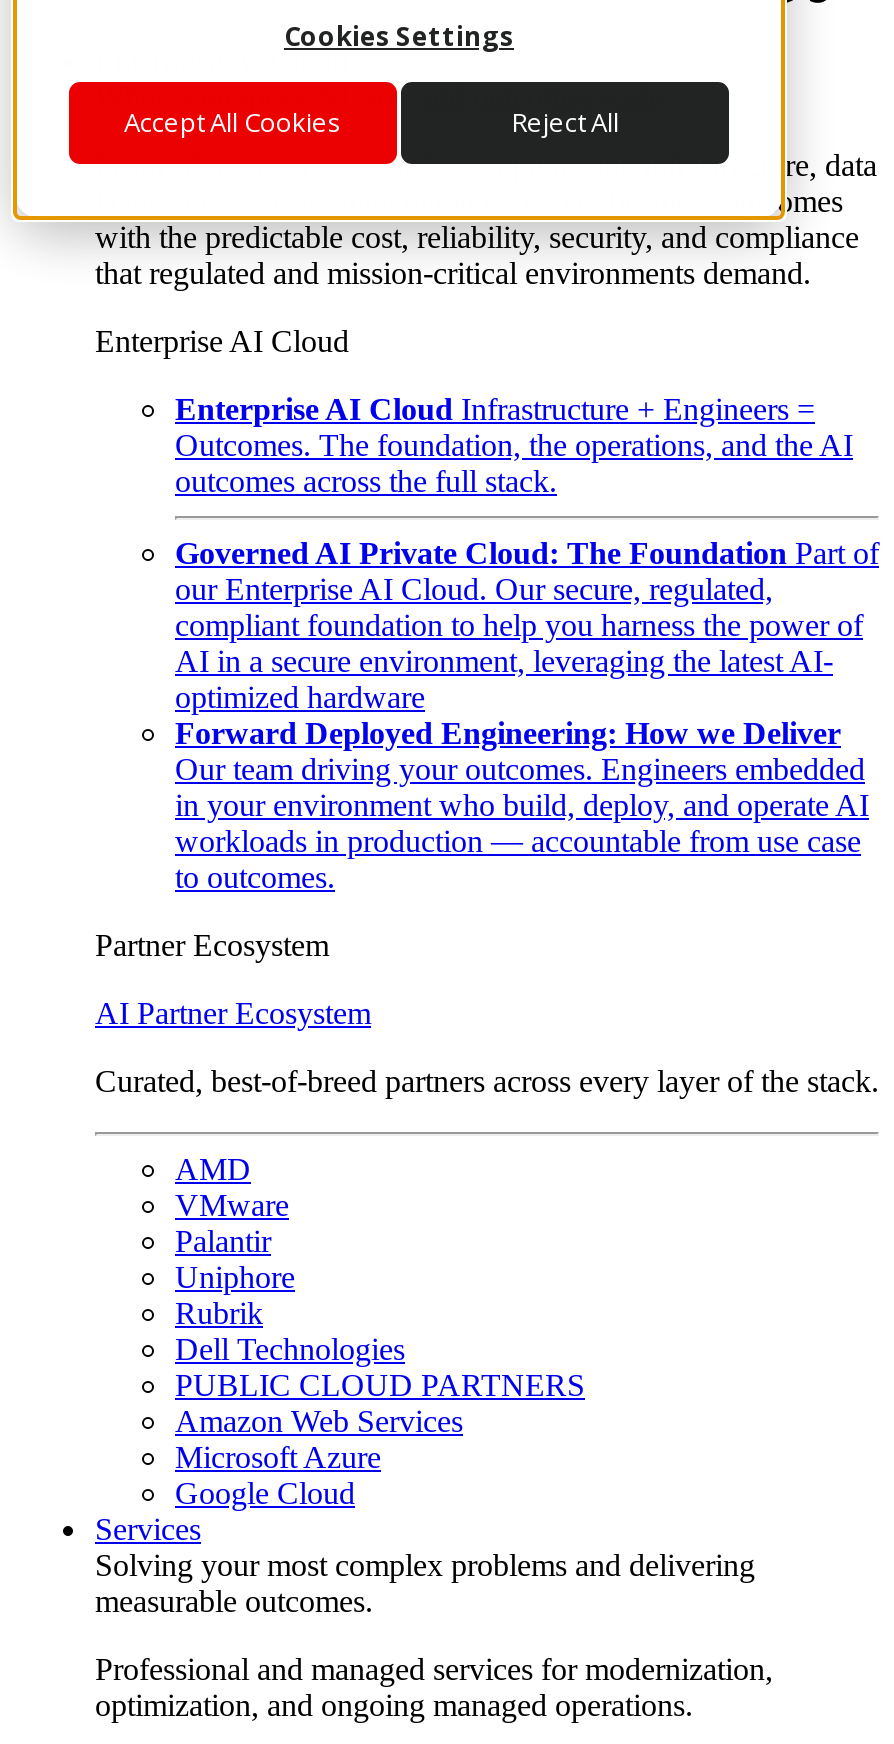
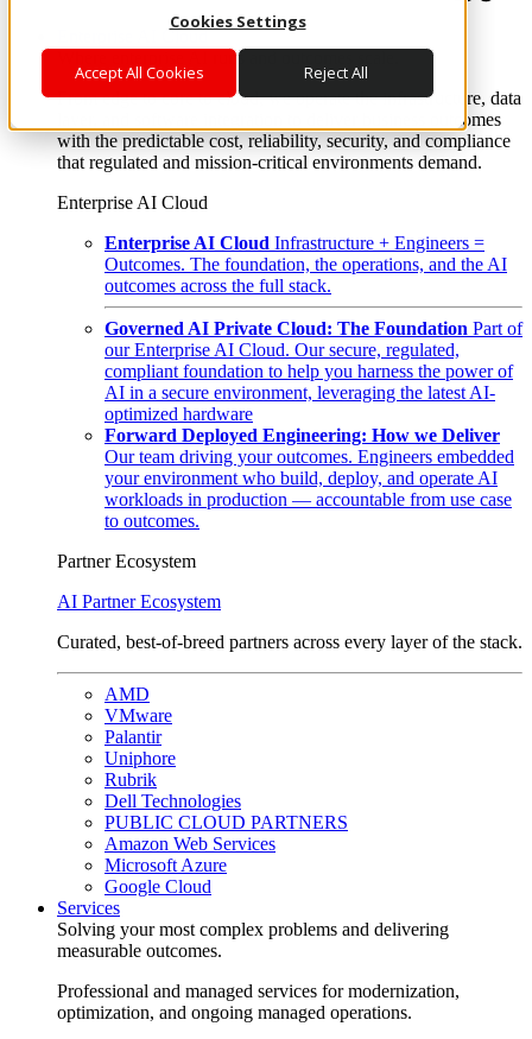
[175,788,869,822] in your environment who build, deploy, and operate AI -> [104,468,498,488] your environment who build, deploy, and operate AI

